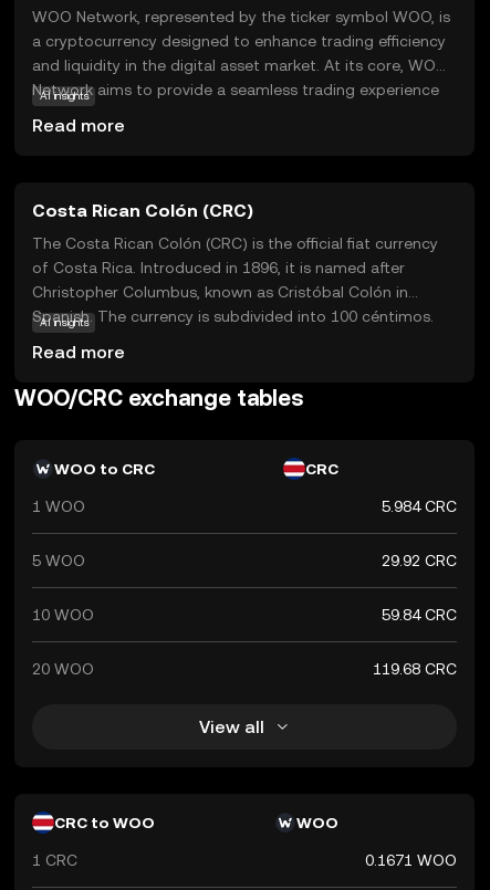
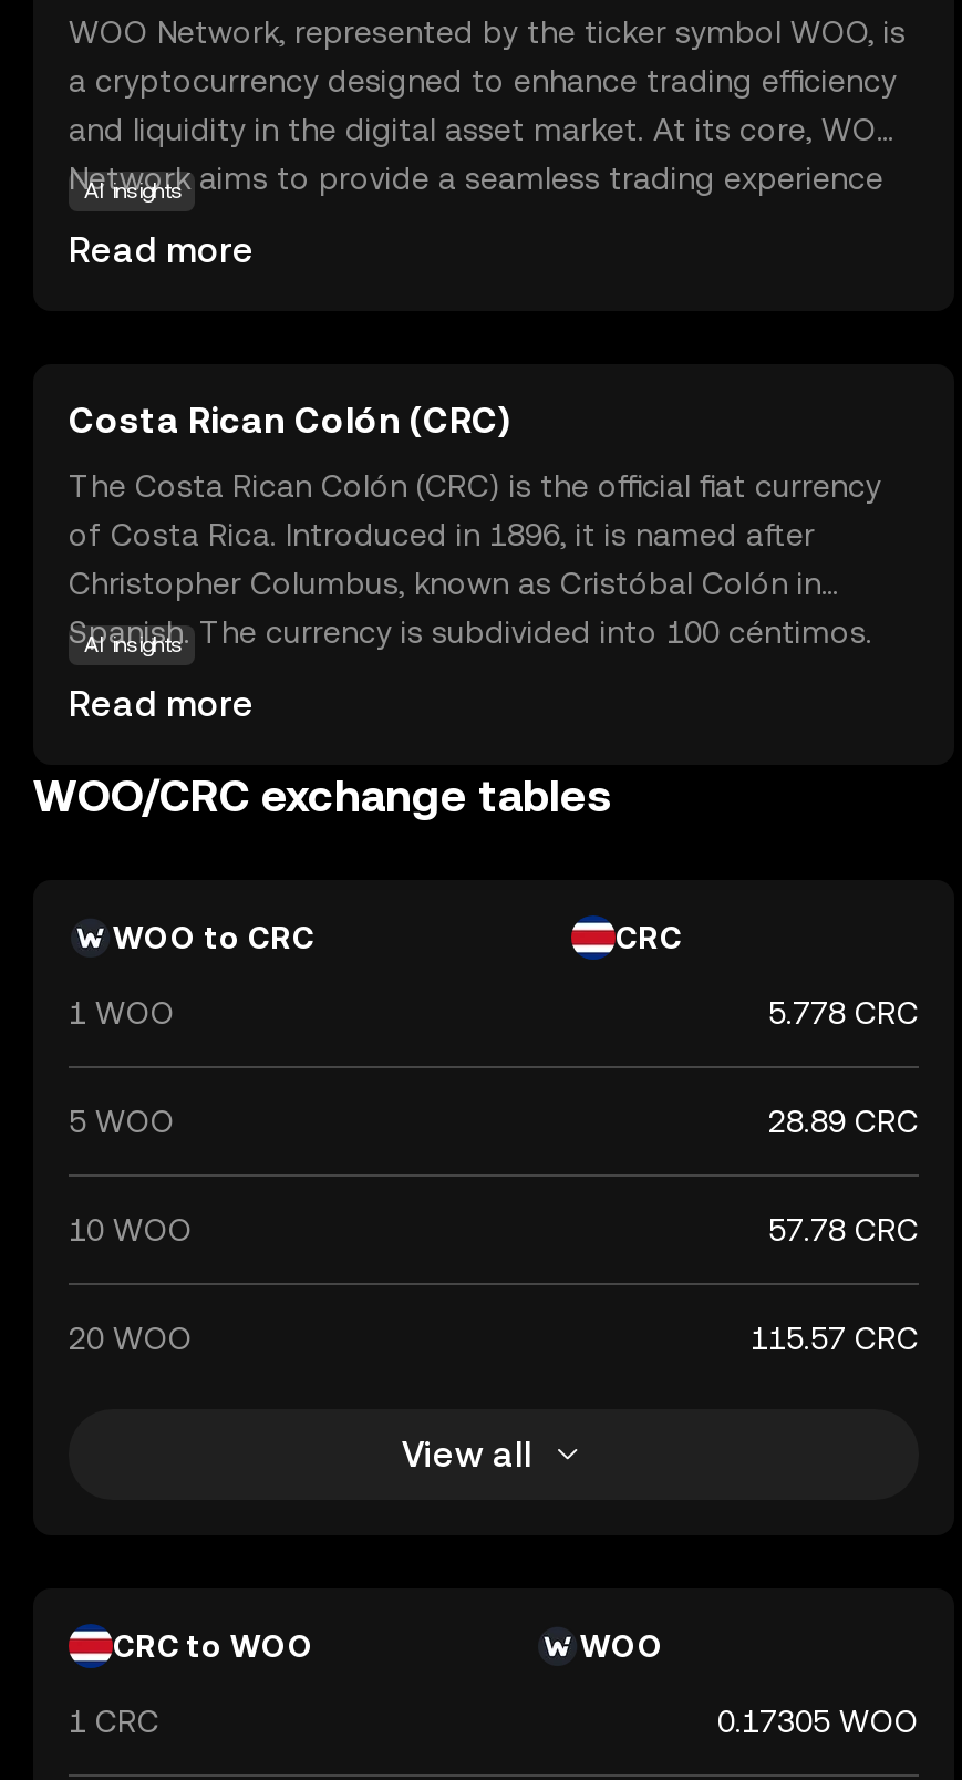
[382,498,457,515] 5.984 CRC -> [768,995,919,1031] 5.778 CRC
[382,552,457,569] 29.92 CRC -> [768,1104,919,1139] 28.89 CRC
[382,606,457,624] 59.84 CRC -> [768,1212,919,1248] 57.78 CRC
[373,660,457,678] 119.68 CRC -> [751,1321,919,1356] 115.57 CRC
[365,851,457,869] 0.1671 WOO -> [717,1704,919,1739] 0.17305 WOO

